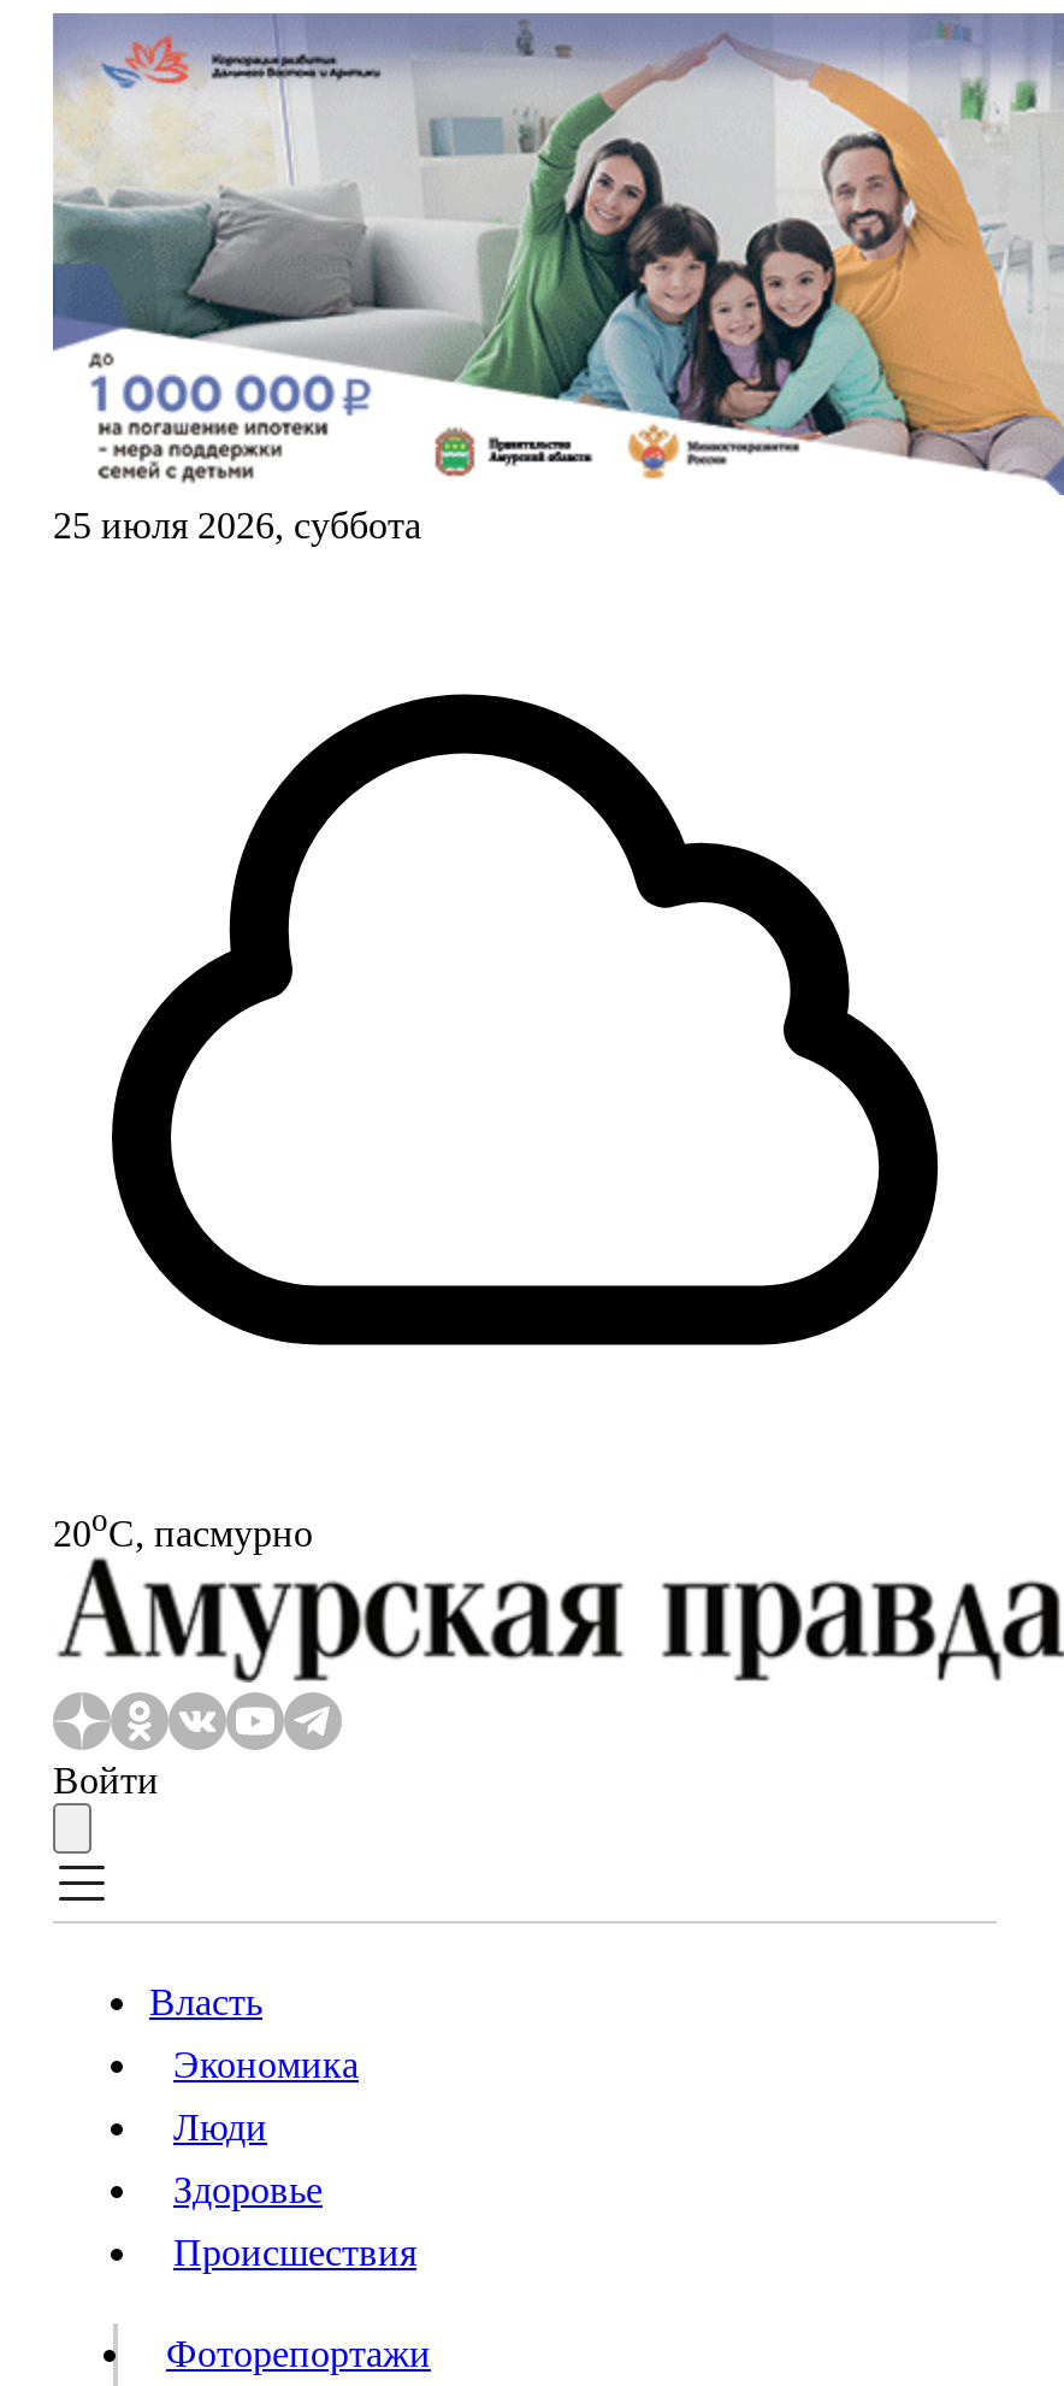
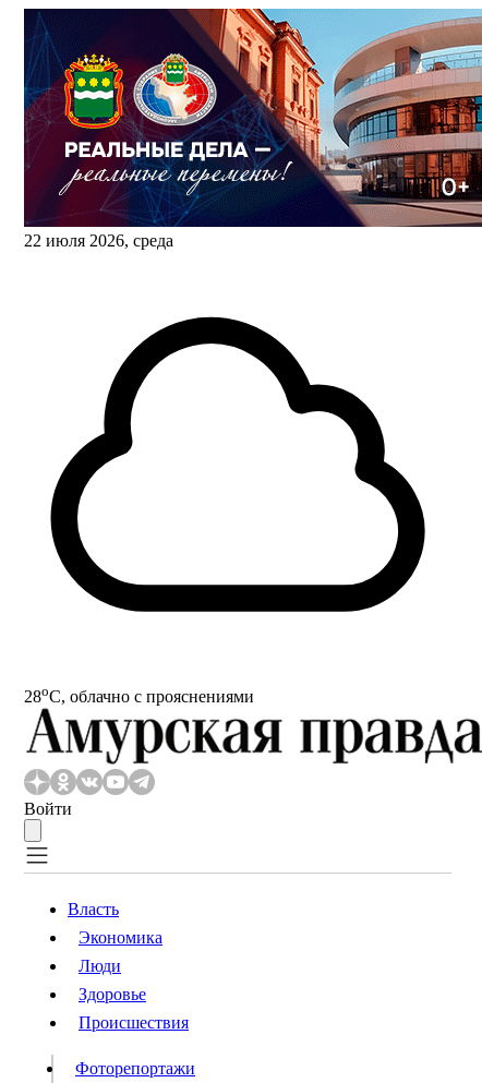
[51,11,1057,546] [image] | 25 июля 2026, суббота -> [23,8,479,250] [image] | 22 июля 2026, среда
[53,1502,313,1553] 20oС, пасмурно -> [24,683,254,706] 28oС, облачно с прояснениями

